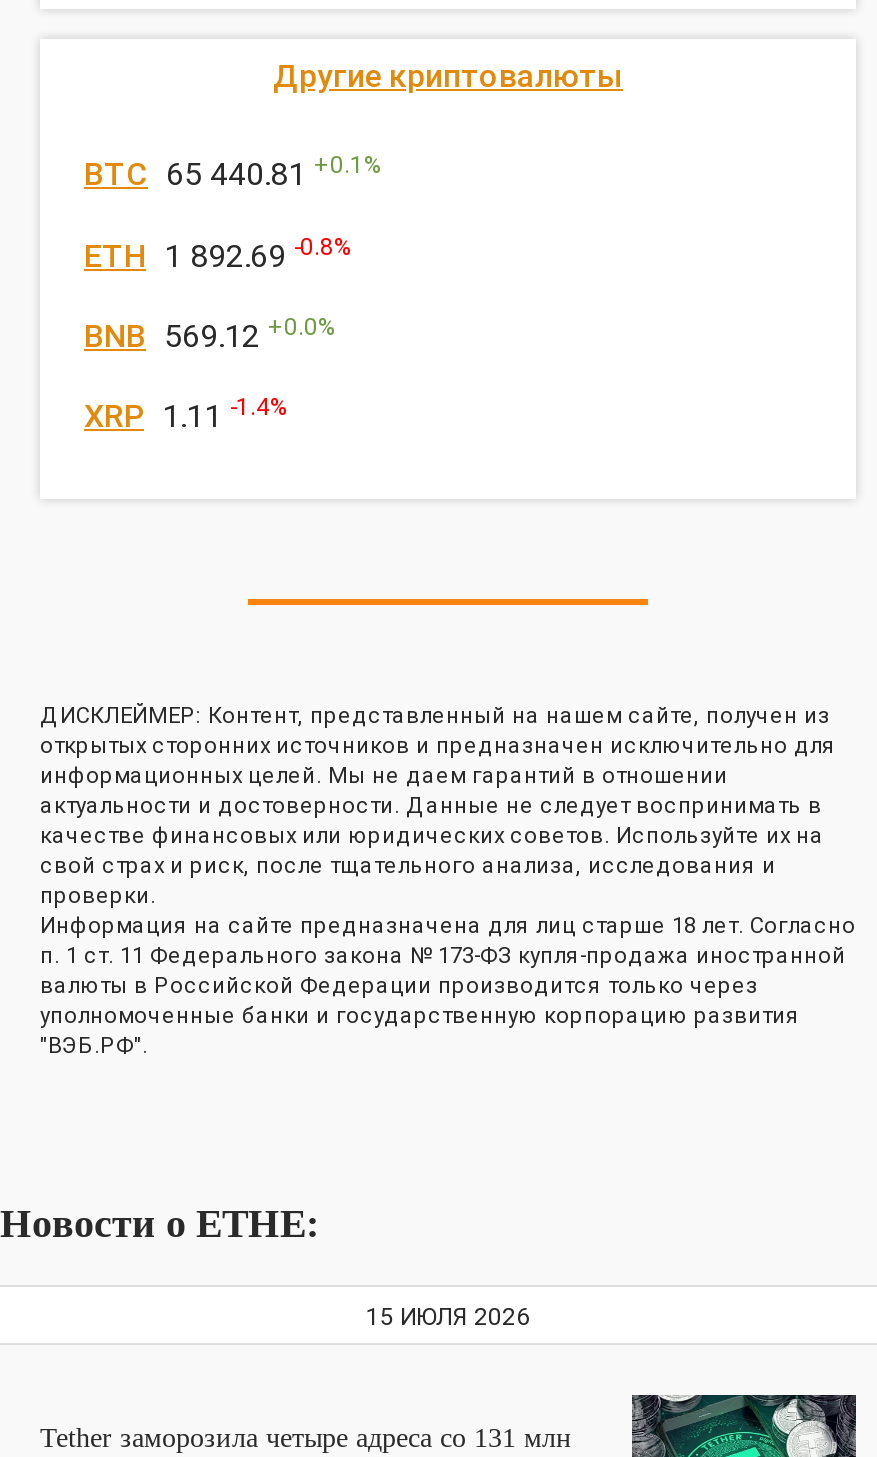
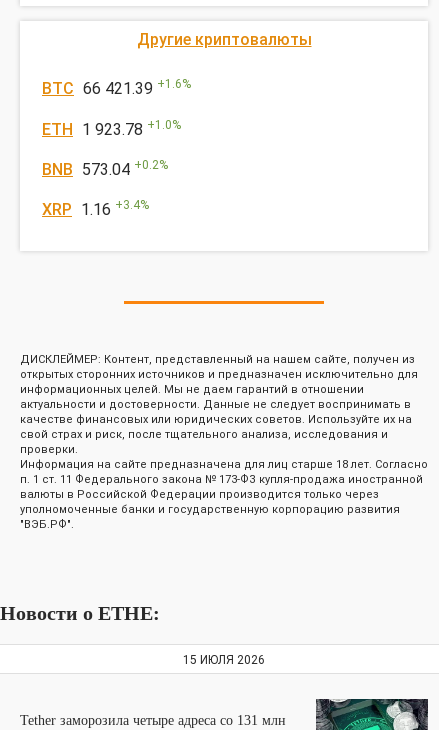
[84,151,382,193] BTC 65 440.81 +0.1% -> [42,77,191,98] BTC 66 421.39 +1.6%
[84,232,352,274] ETH 1 892.69 -0.8% -> [42,118,181,139] ETH 1 923.78 + 1.0%
[84,313,336,355] BNB 569.12 +0.0% -> [42,158,168,179] BNB 573.04 +0.2%
[84,394,288,436] XRP 1.11 -1.4% -> [42,198,149,219] XRP 1.16 +3.4%

